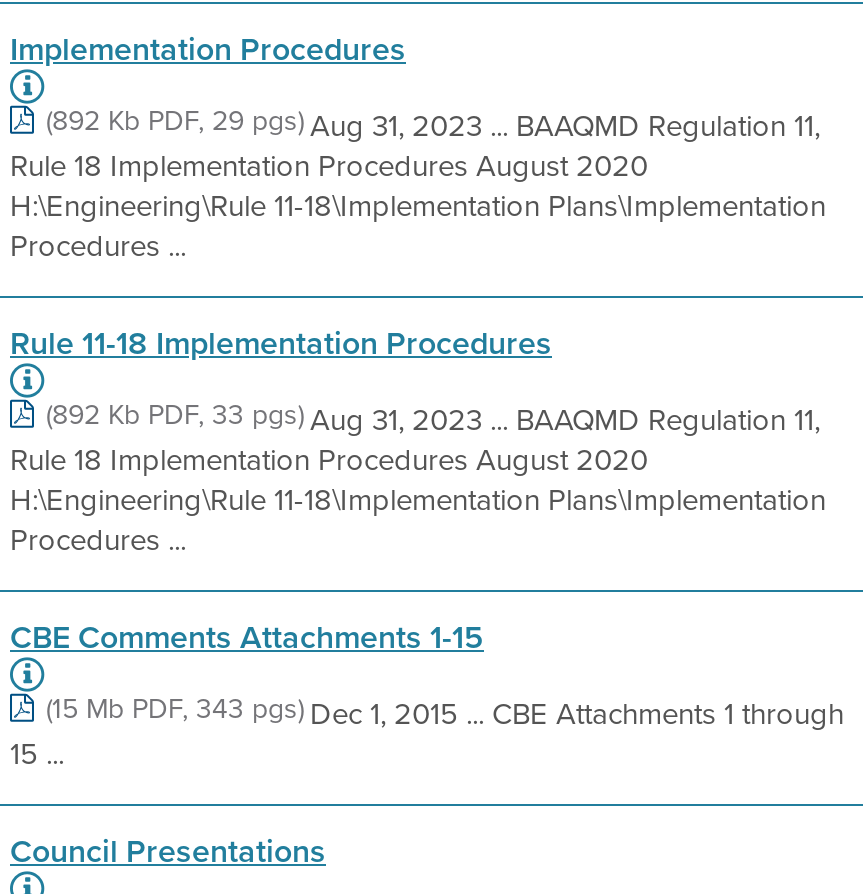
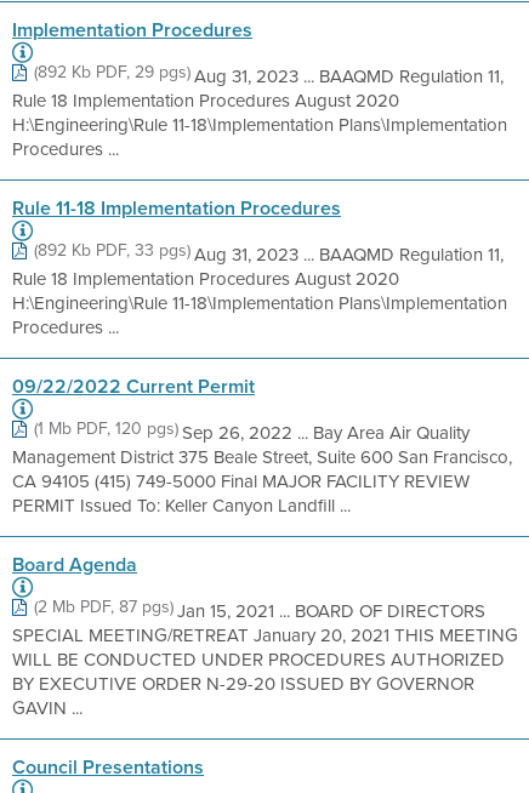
[10,614,844,774] CBE Comments Attachments 1-15 | (15 Mb PDF, 343 pgs) Dec 1, 2015 ... CBE Attachments 1 through | 15 ... -> [12,372,518,721] 09/22/2022 Current Permit | (1 Mb PDF, 120 pgs) Sep 26, 2022 ... Bay Area Air Quality | Management District 375 Beale Street, Suite 600 San Francisco, | CA 94105 (415) 749-5000 Final MAJOR FACILITY REVIEW | PERMIT Issued To: Keller Canyon Landfill ... | Board Agenda | (2 Mb PDF, 87 pgs) Jan 15, 2021 ... BOARD OF DIRECTORS | SPECIAL MEETING/RETREAT January 20, 2021 THIS MEETING | WILL BE CONDUCTED UNDER PROCEDURES AUTHORIZED | BY EXECUTIVE ORDER N-29-20 ISSUED BY GOVERNOR | GAVIN ...

